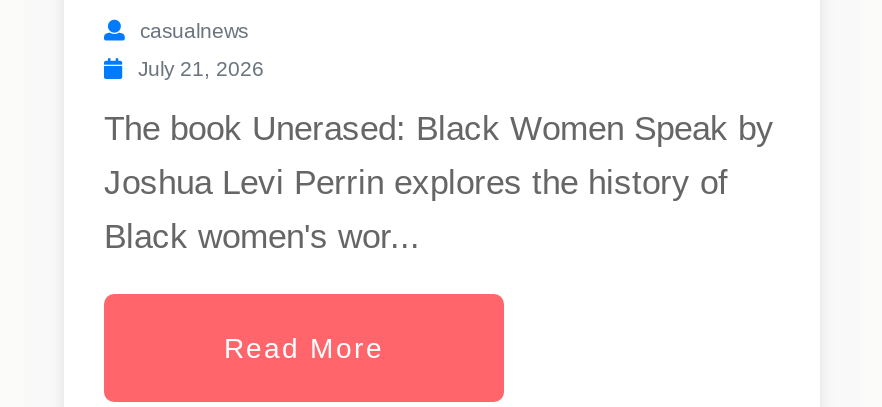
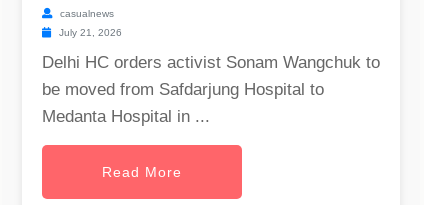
[104,111,774,257] The book Unerased: Black Women Speak by | Joshua Levi Perrin explores the history of | Black women's wor... -> [42,53,380,126] Delhi HC orders activist Sonam Wangchuk to | be moved from Safdarjung Hospital to | Medanta Hospital in ...

